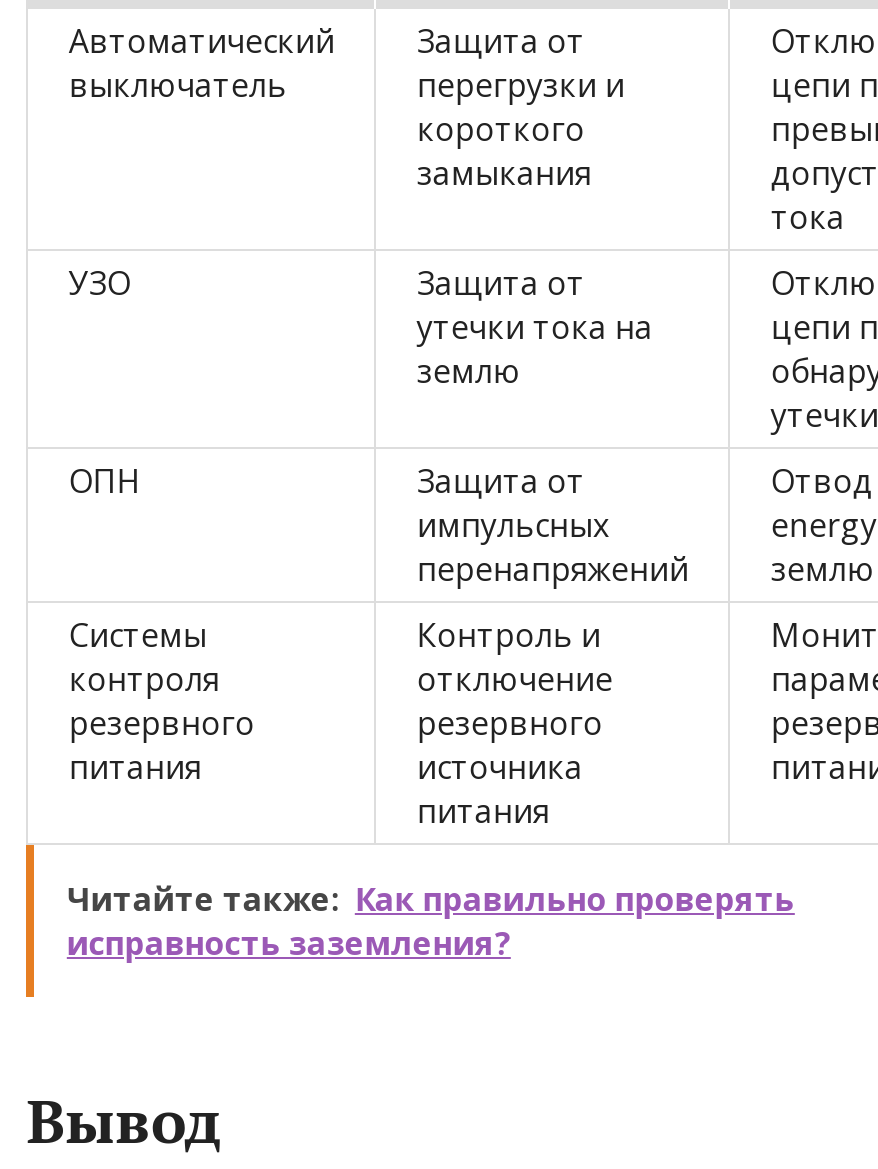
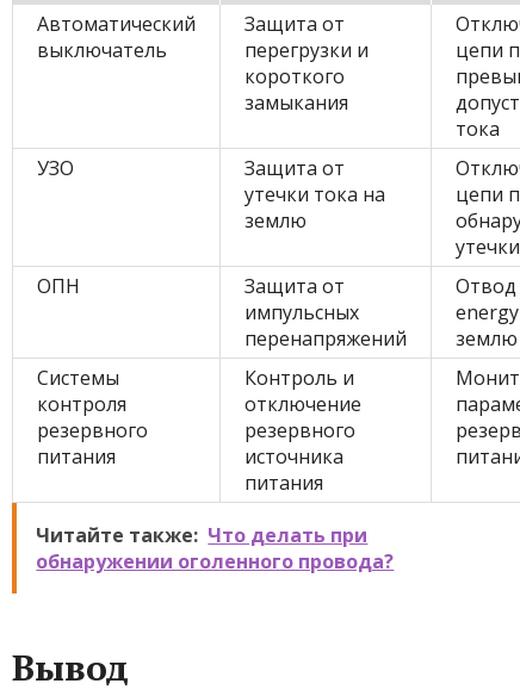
[67,877,795,965] Читайте также: Как правильно проверять | исправность заземления? -> [36,522,394,574] Читайте также: Что делать при | обнаружении оголенного провода?

